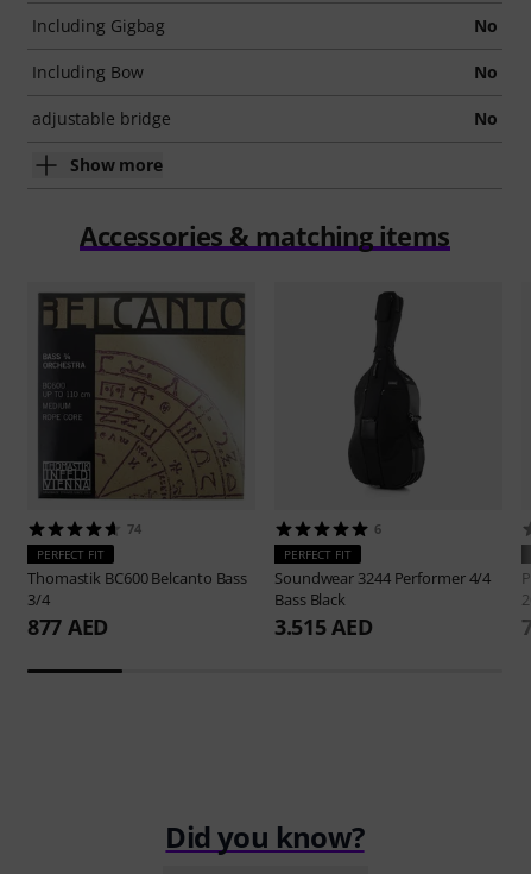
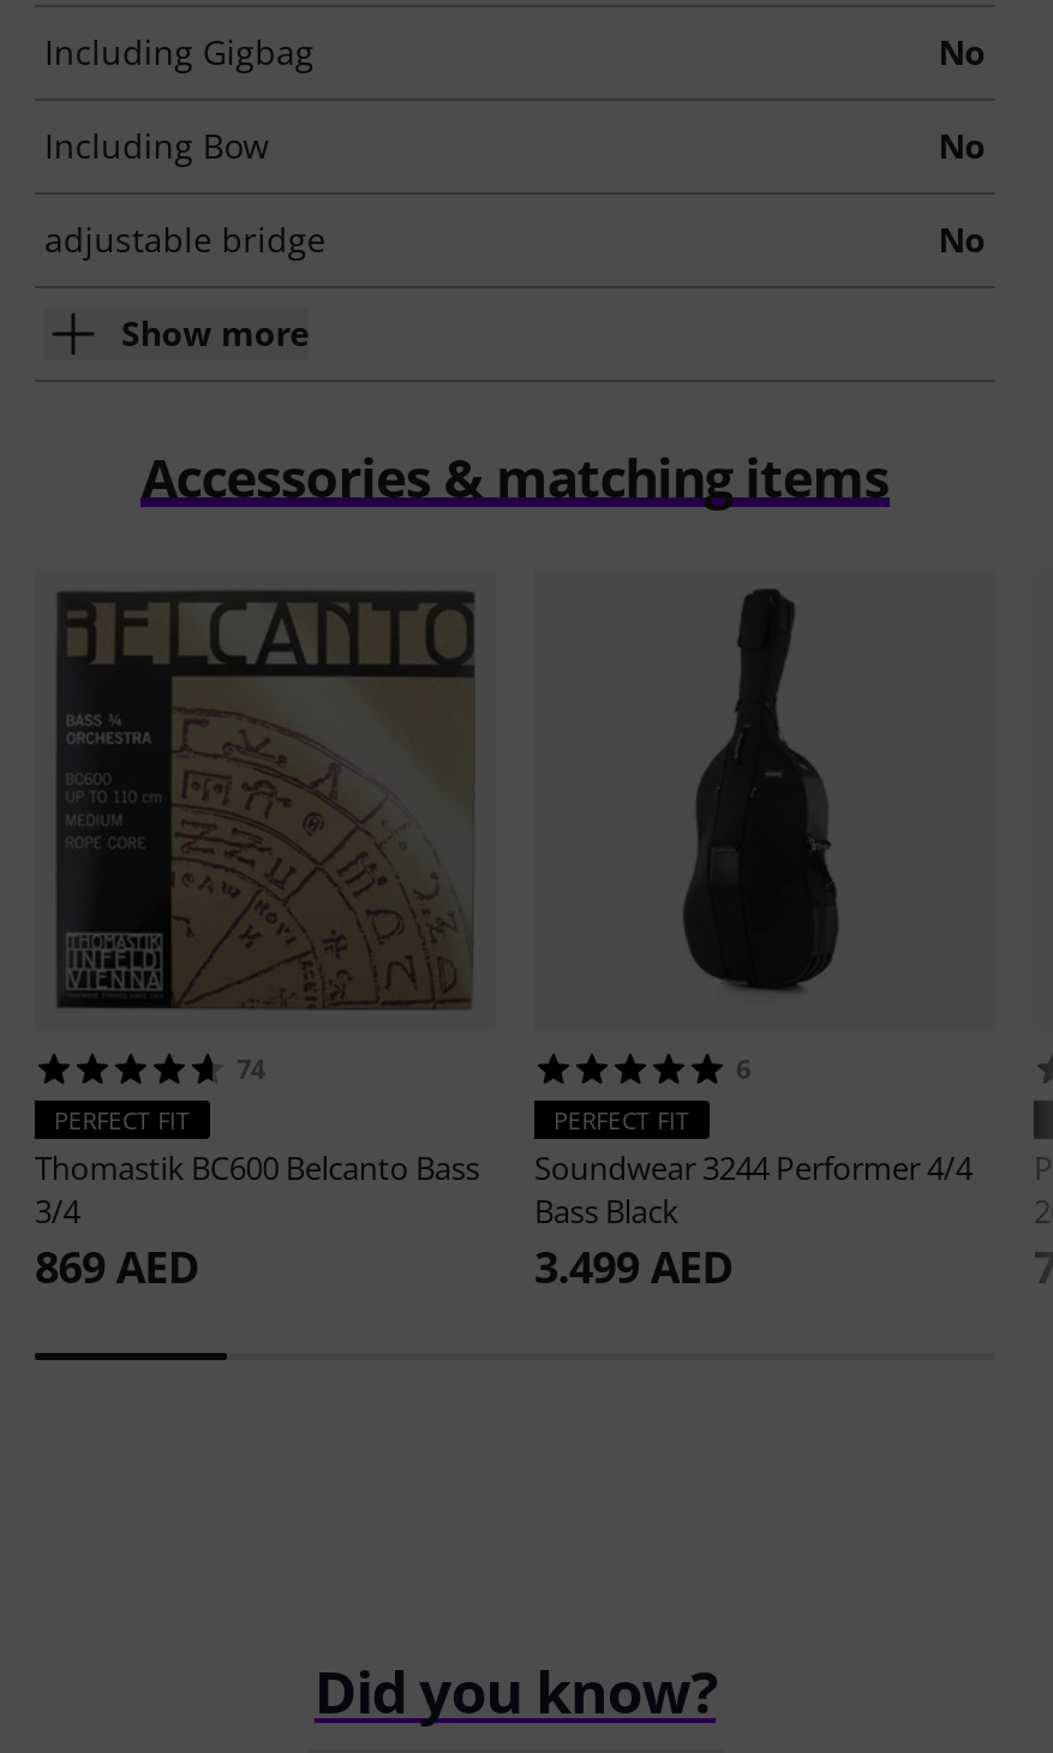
[27,612,108,640] 877 AED -> [35,1236,198,1294] 869 AED
[274,612,372,640] 3.515 AED -> [534,1236,732,1294] 3.499 AED

